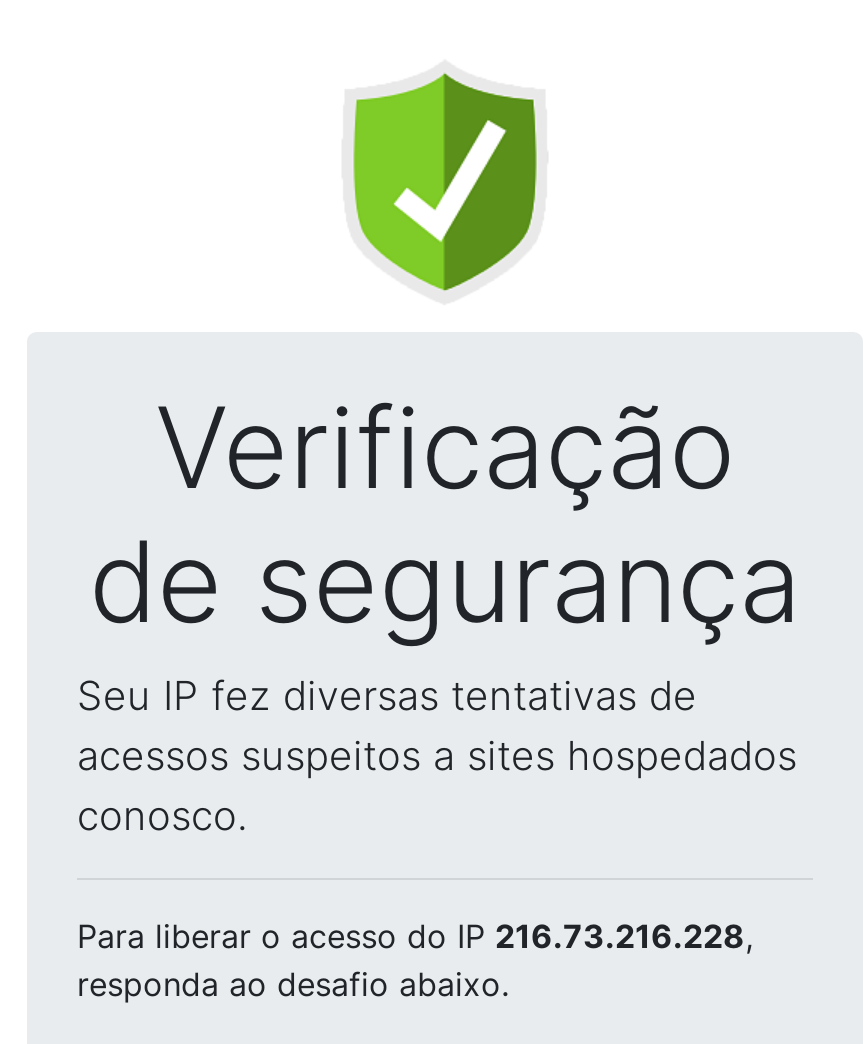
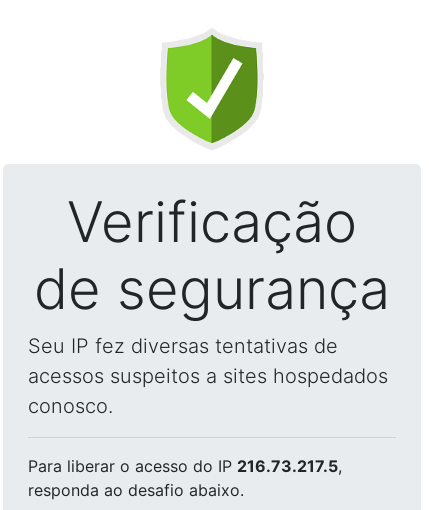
[77,916,753,956] Para liberar o acesso do IP 216.73.216.228, -> [28,456,342,476] Para liberar o acesso do IP 216.73.217.5,

